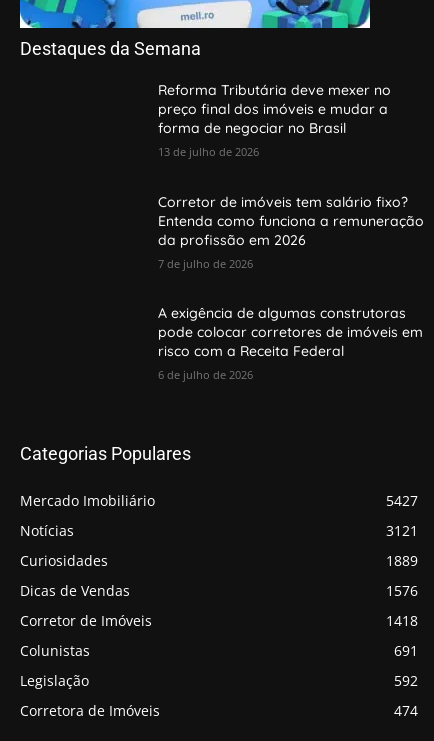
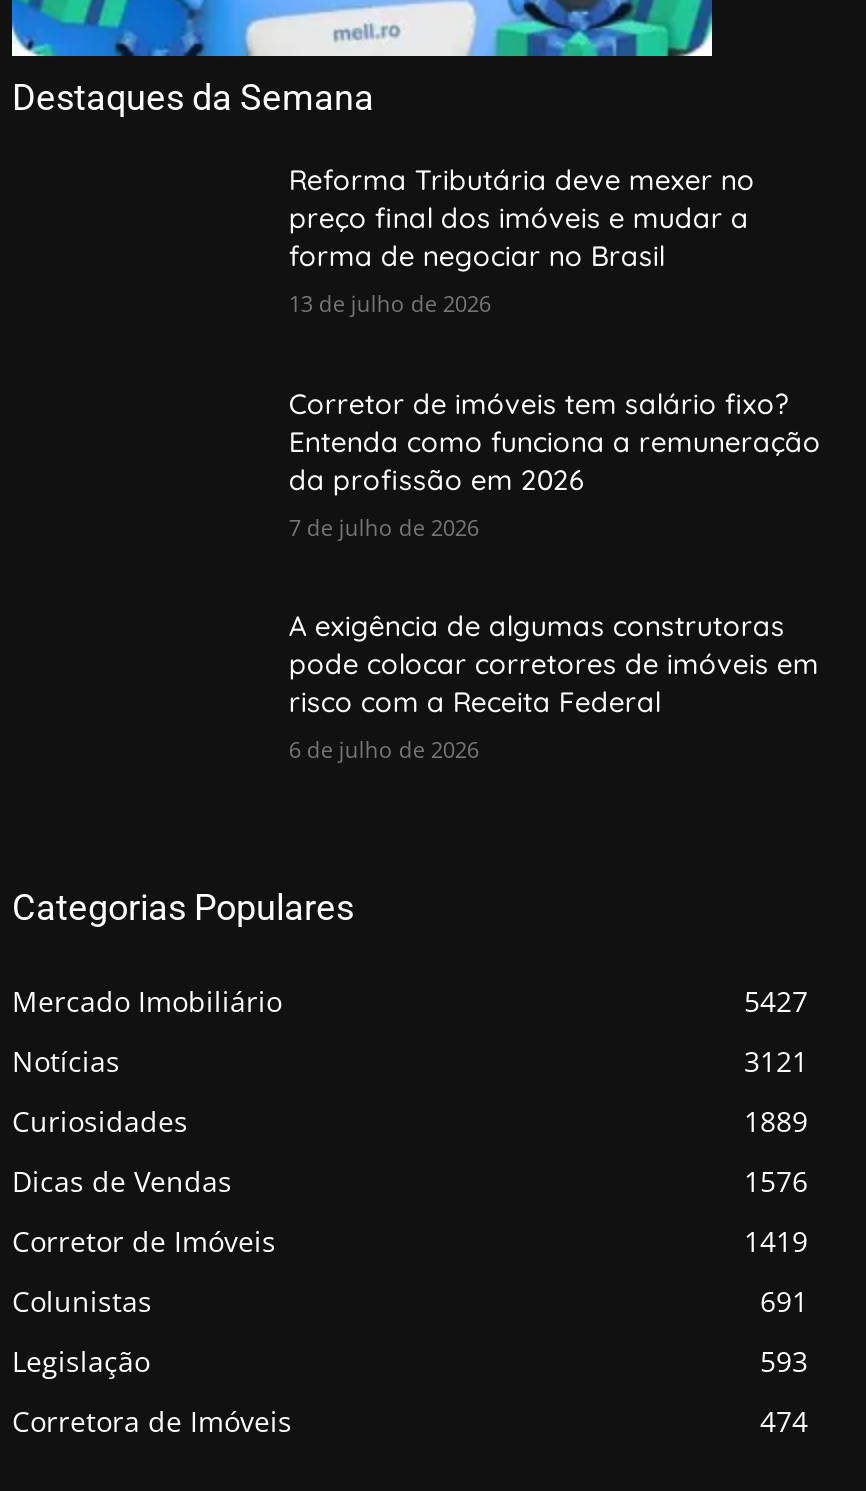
[386,611,418,630] 1418 -> [744,1222,808,1260] 1419
[394,671,418,690] 592 -> [760,1342,808,1380] 593

